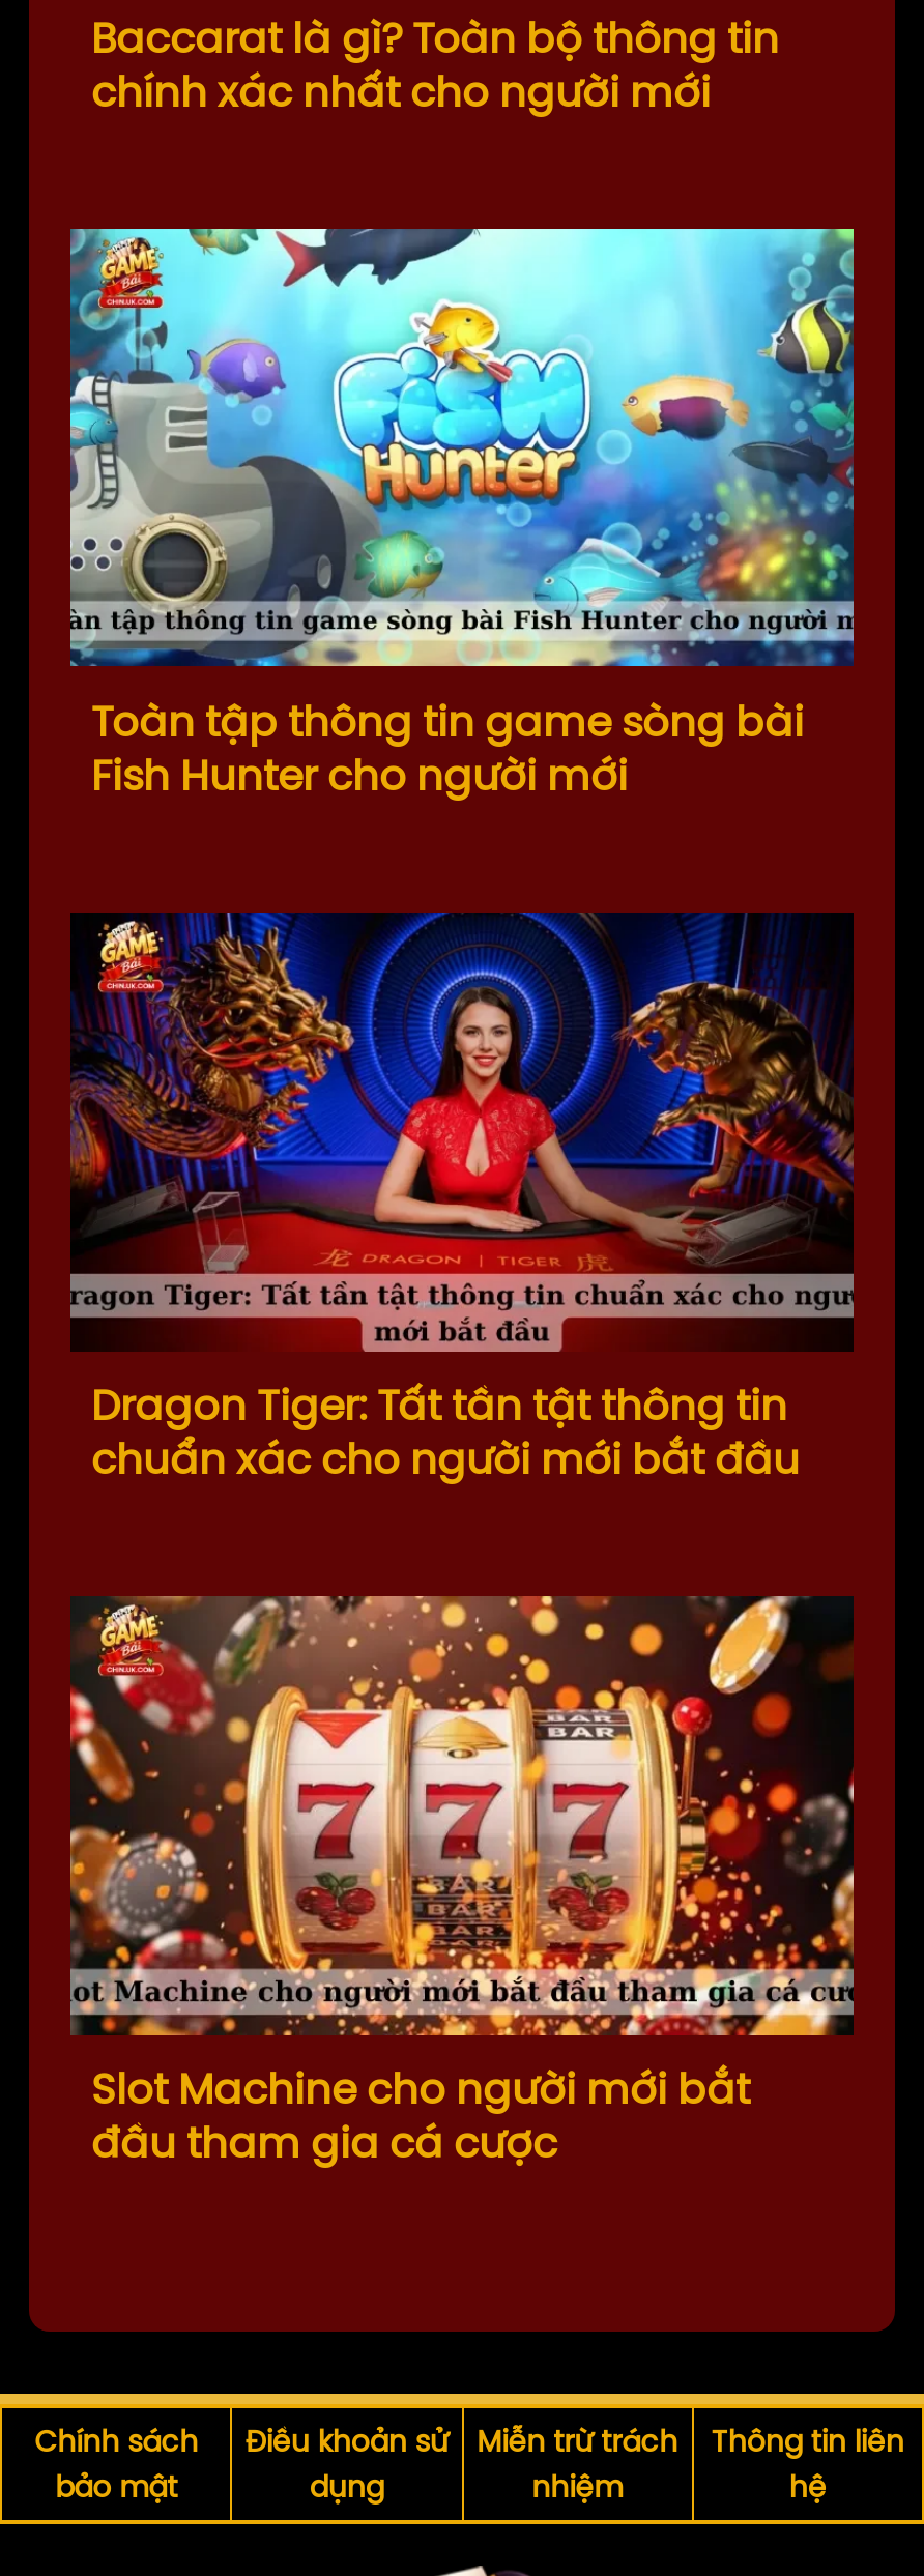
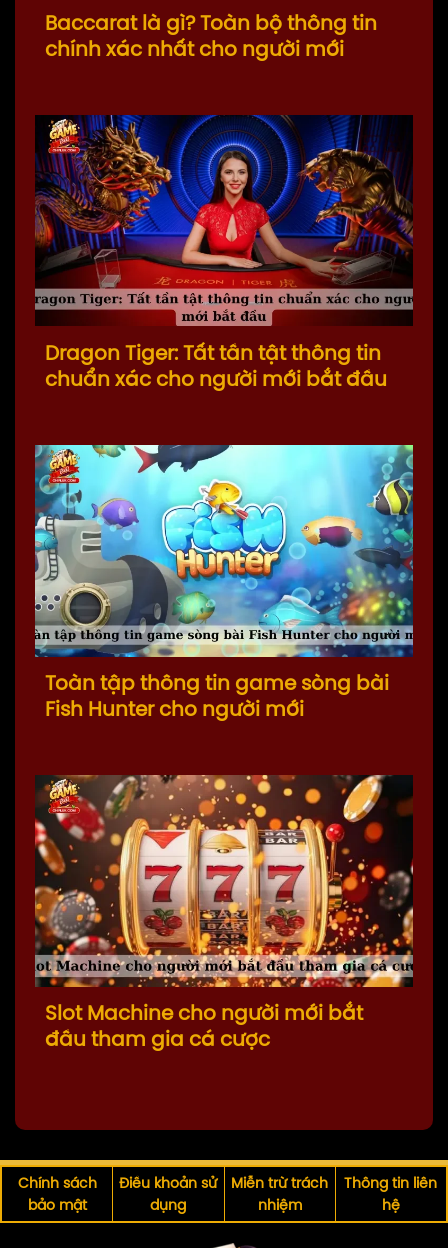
moved [68,227,856,803] -> [34,444,414,722]: [image] | Toàn tập thông tin game sòng bài | Fish Hunter cho người mới
moved [66,908,858,1487] -> [33,113,415,392]: [image] | Dragon Tiger: Tất tần tật thông tin | chuẩn xác cho người mới bắt đầu

